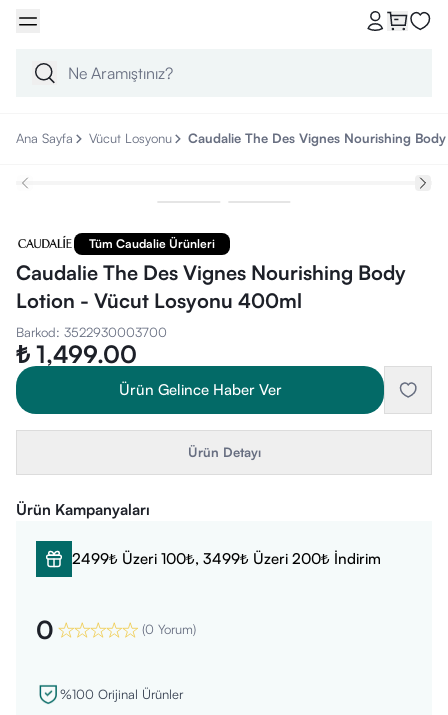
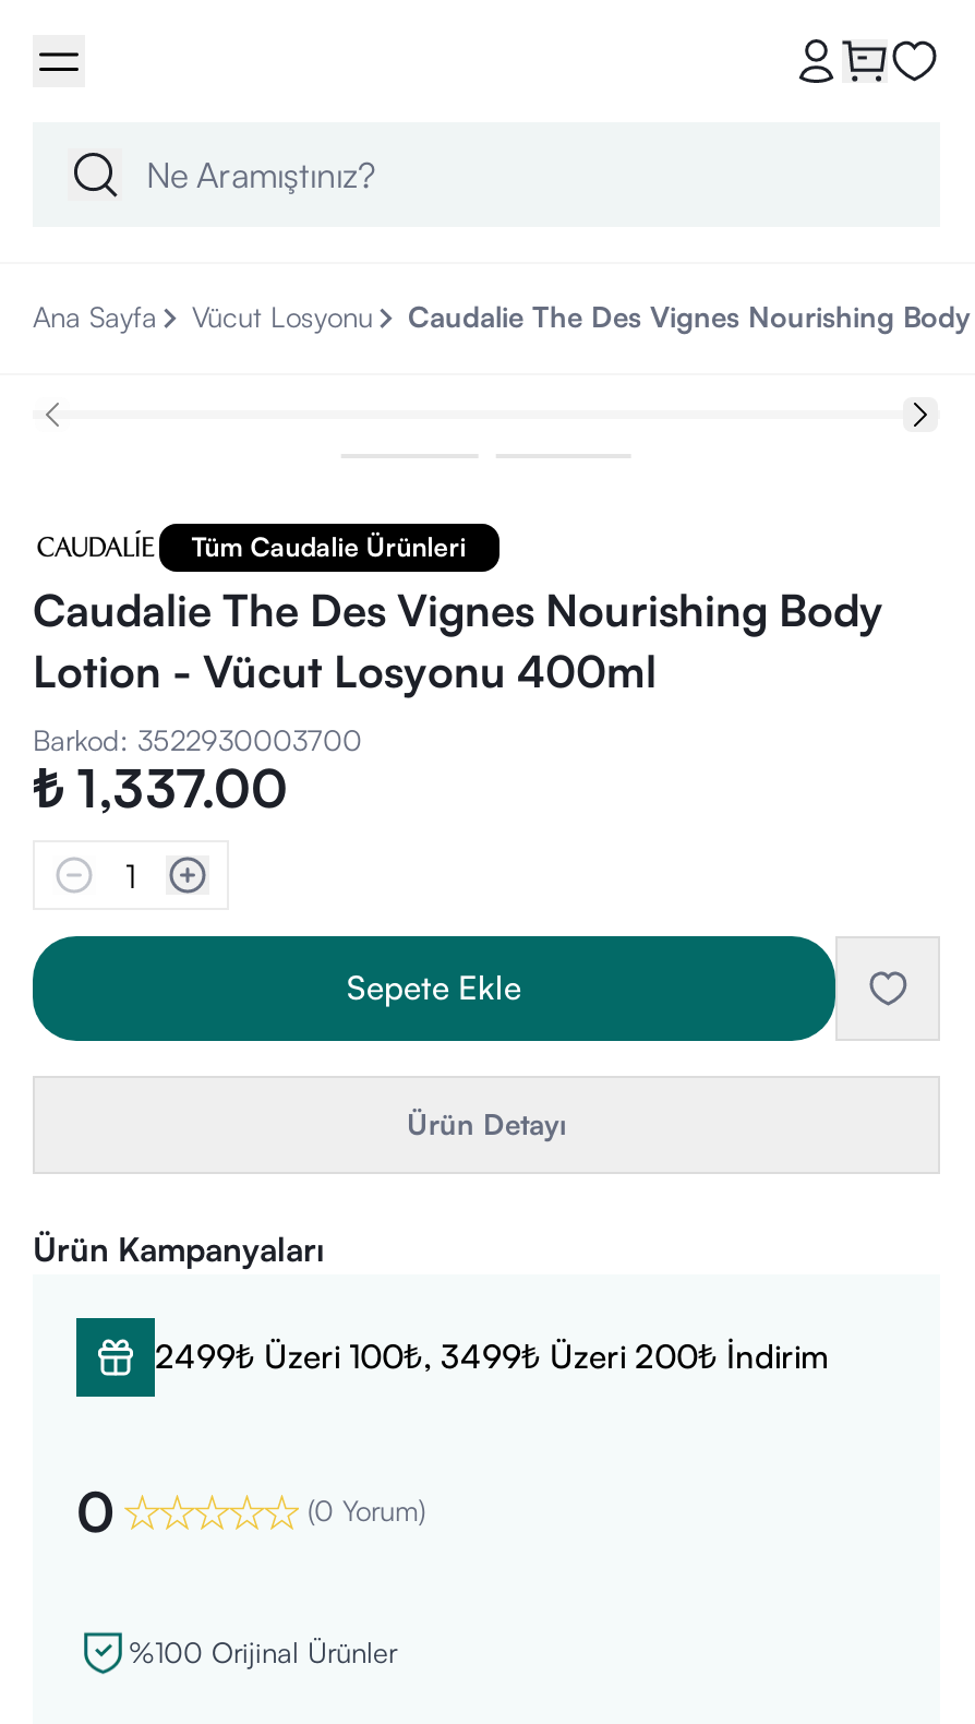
[16,339,281,399] ₺ 1,499.00 | Ürün Gelince Haber Ver -> [33,755,521,1008] ₺ 1,337.00 | 1 | Sepete Ekle

